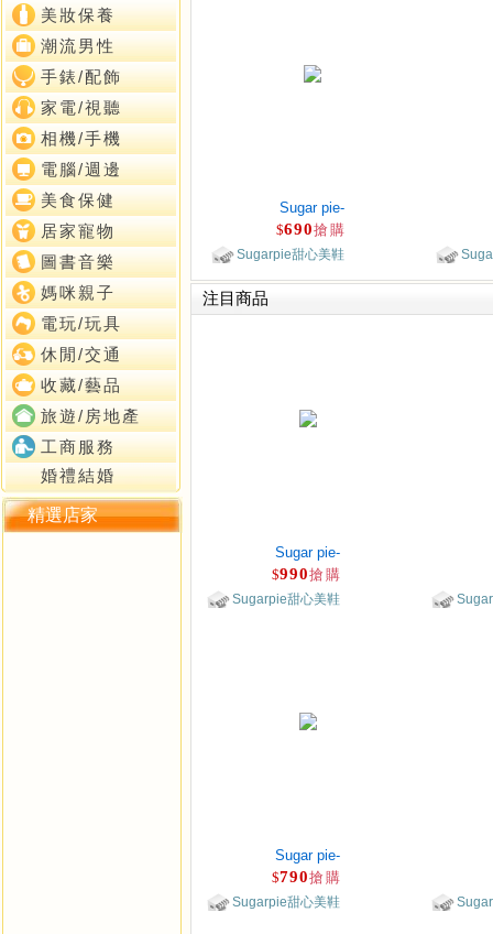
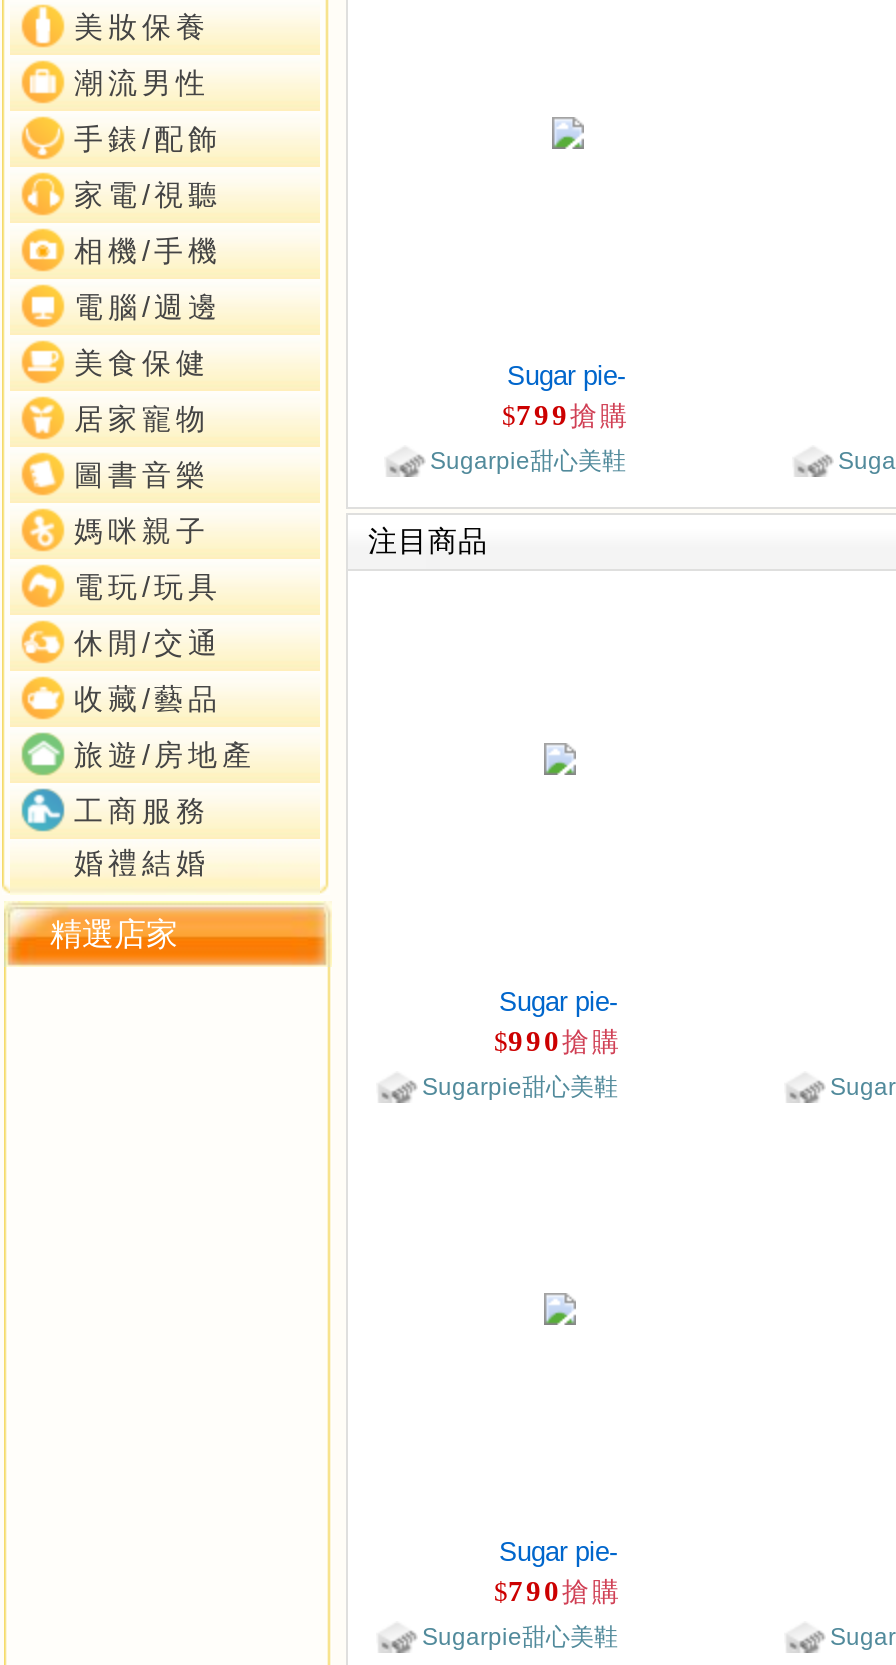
[276,220,347,238] $690搶購 -> [502,399,630,431] $799搶購

